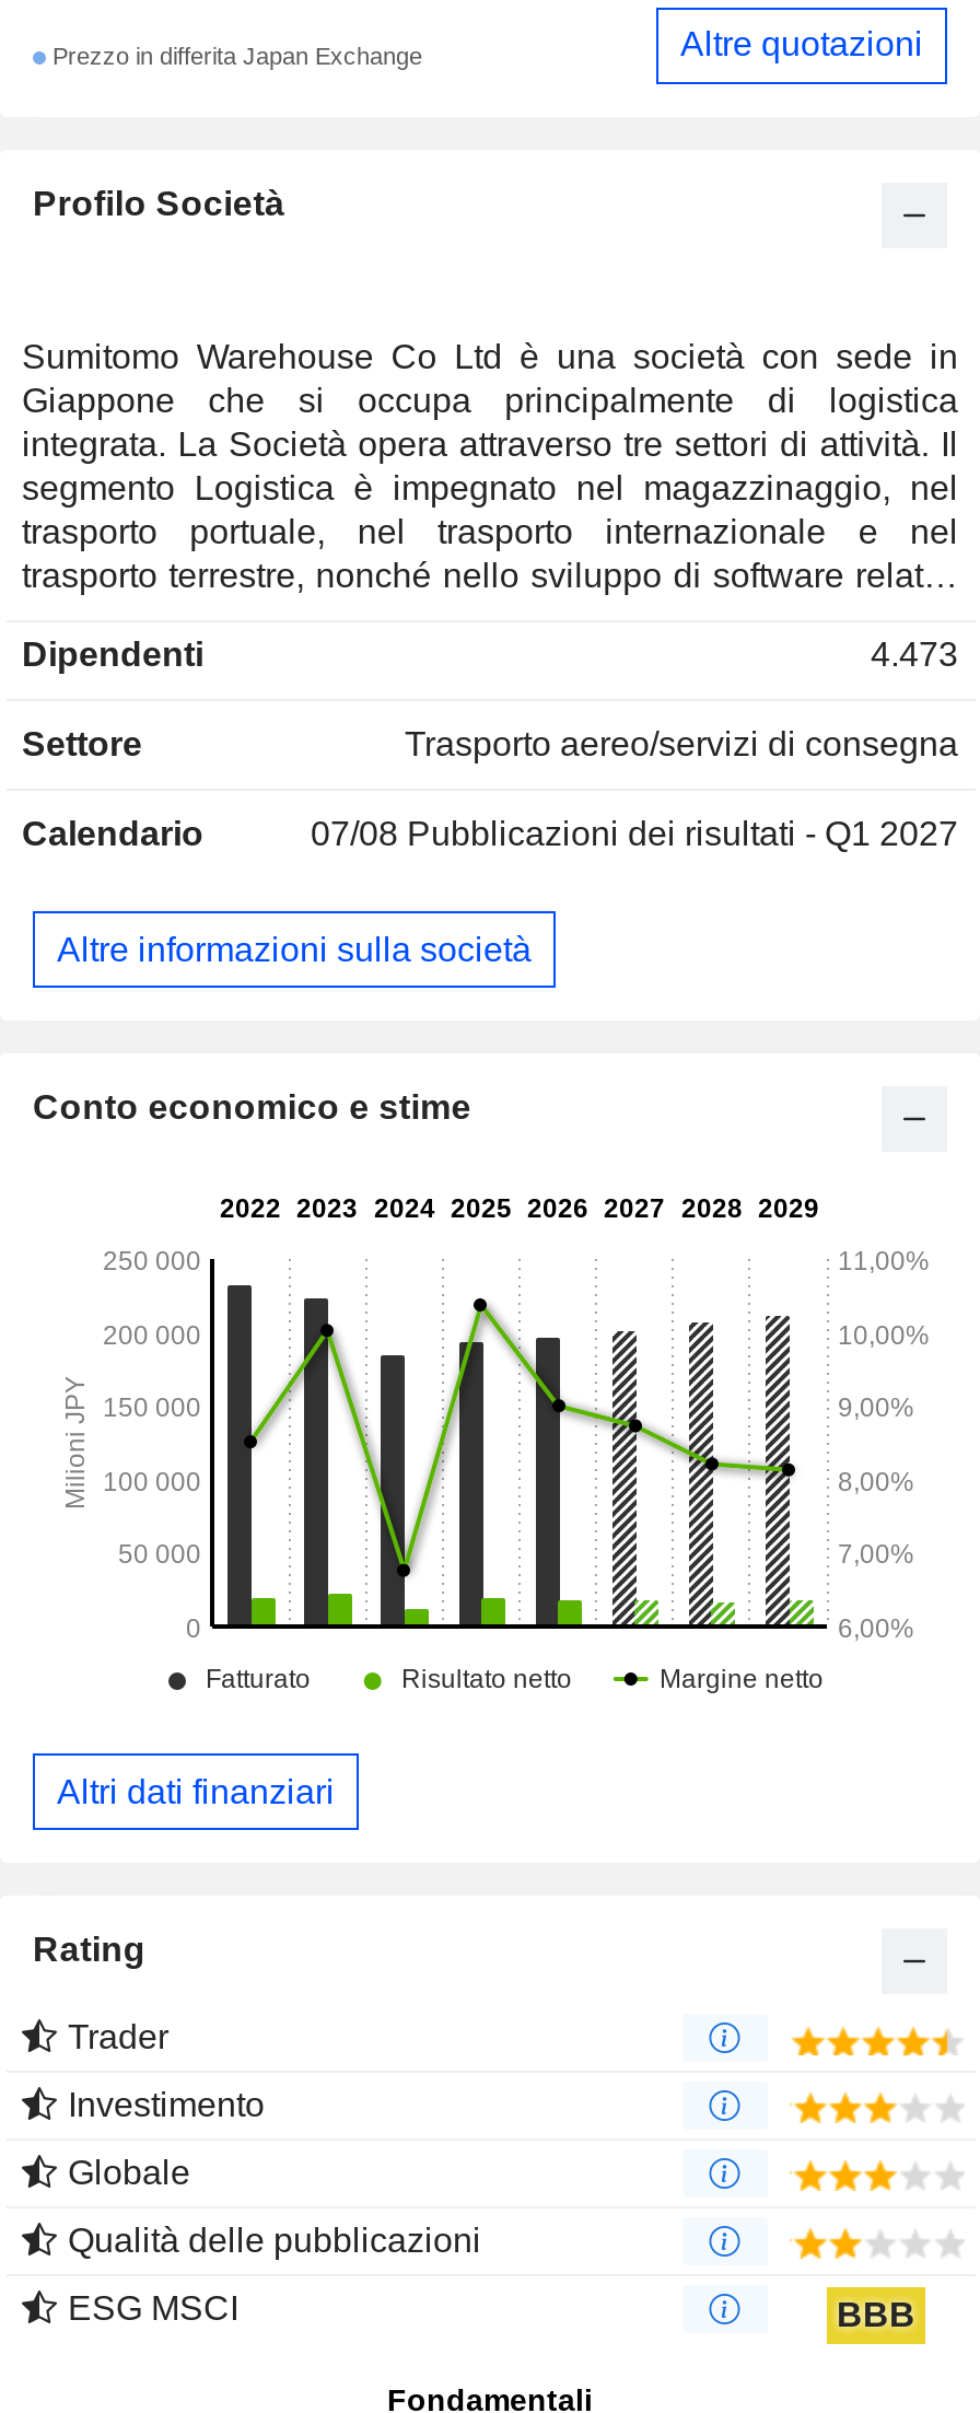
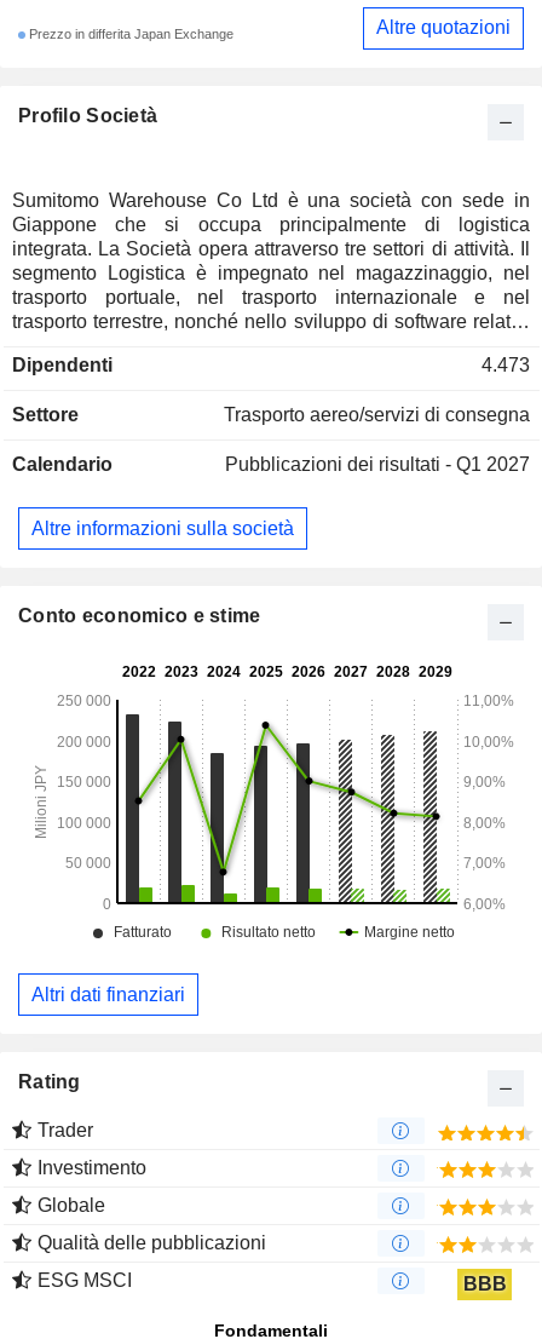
[311,815,958,852] 07/08 Pubblicazioni dei risultati - Q1 2027 -> [225,454,530,474] Pubblicazioni dei risultati - Q1 2027

